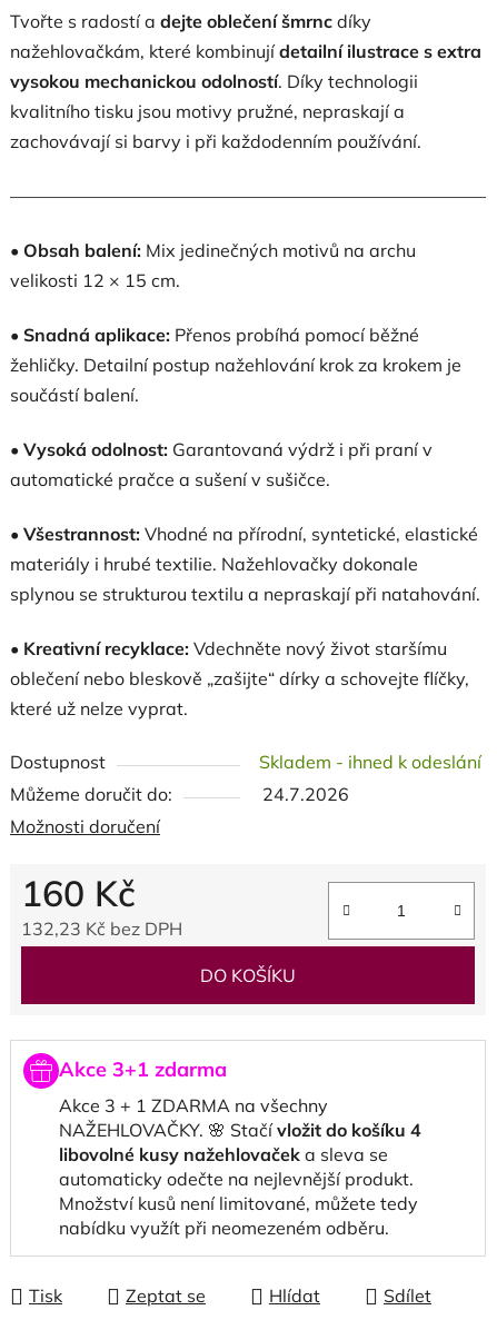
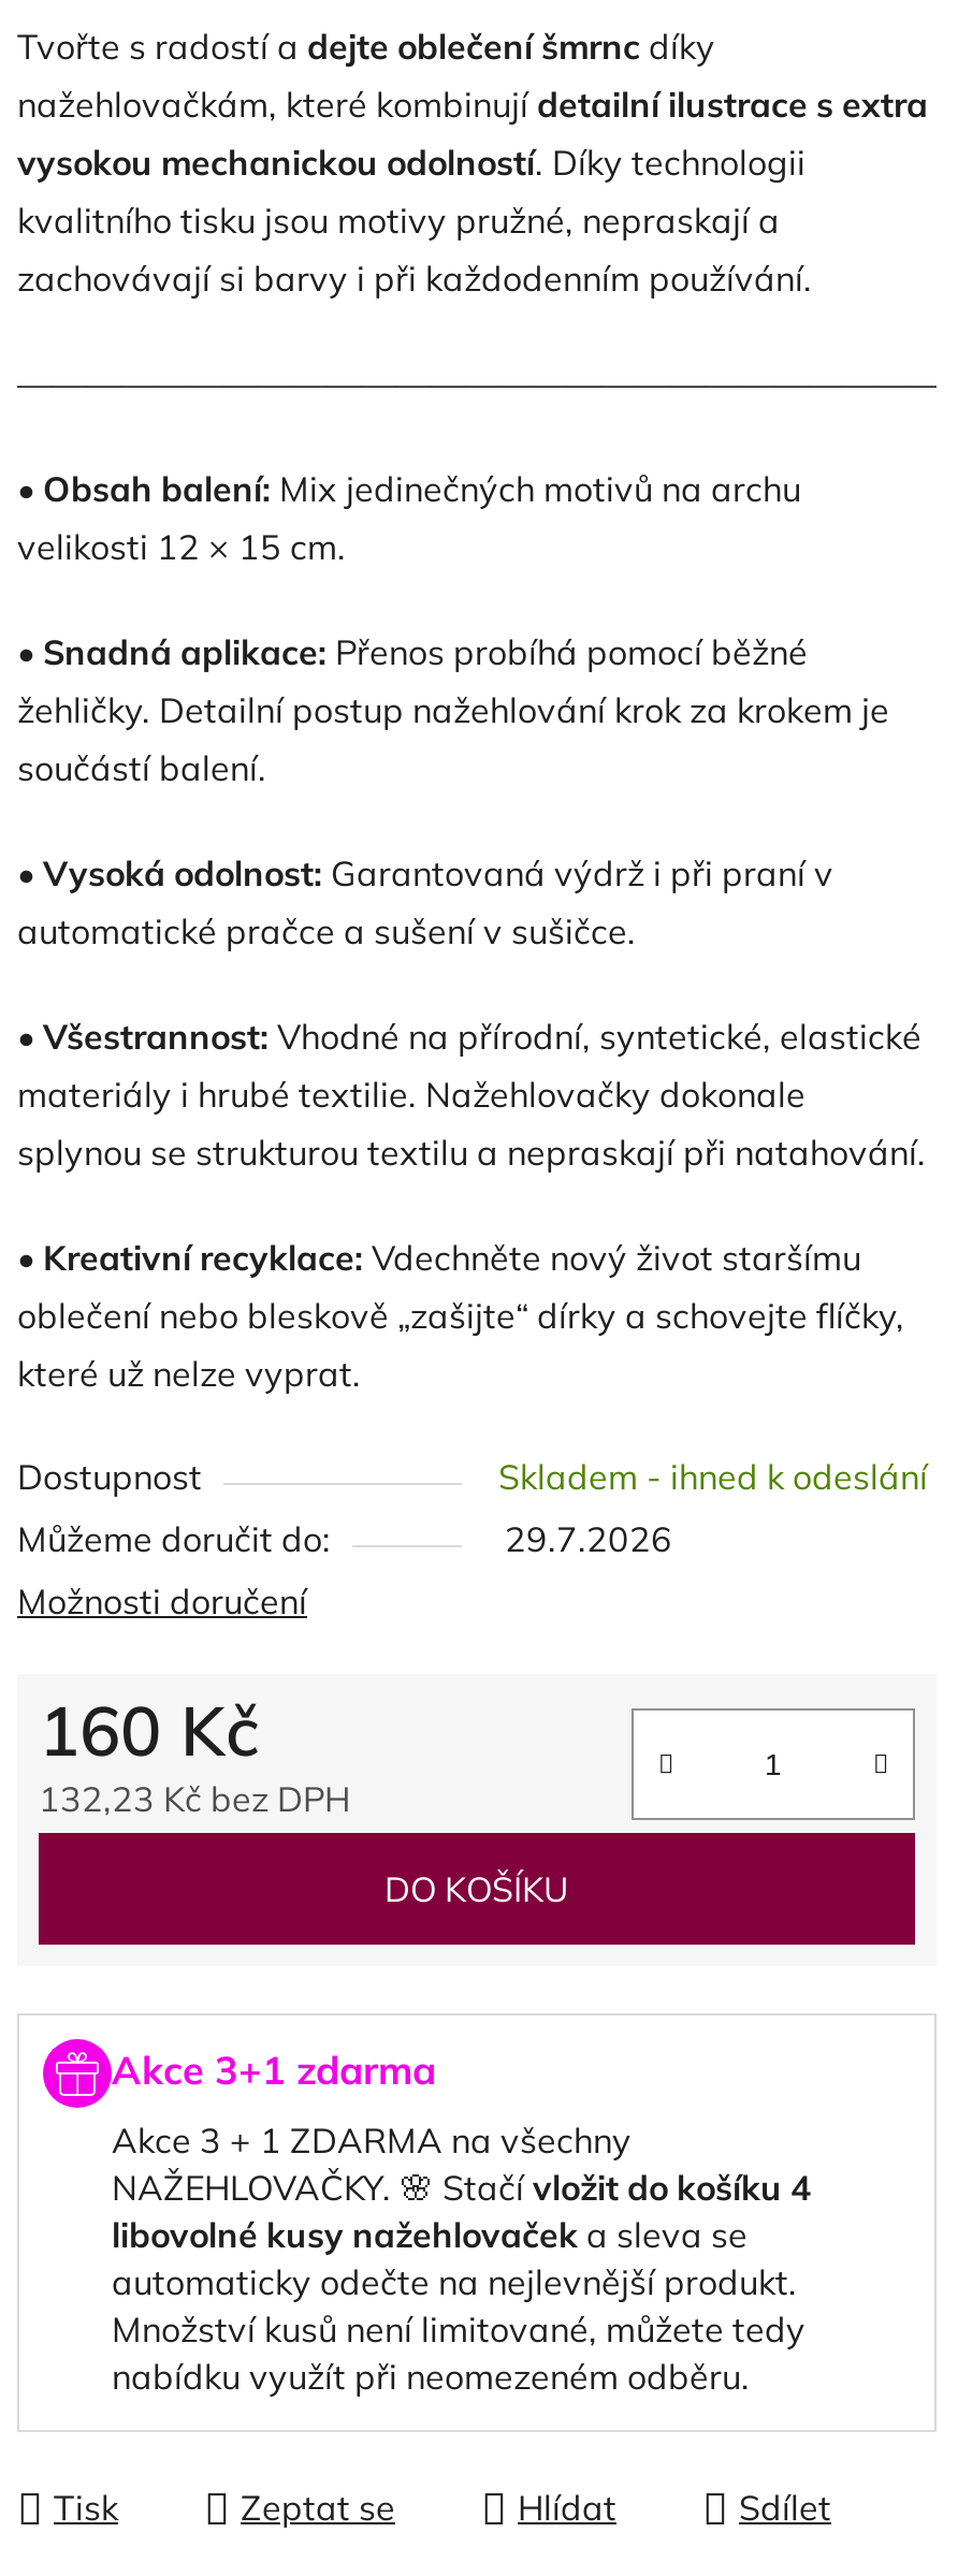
[262,783,349,805] 24.7.2026 -> [505,1517,672,1560] 29.7.2026

